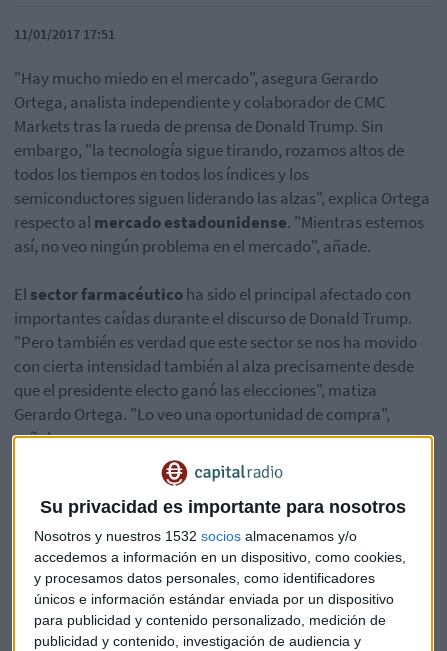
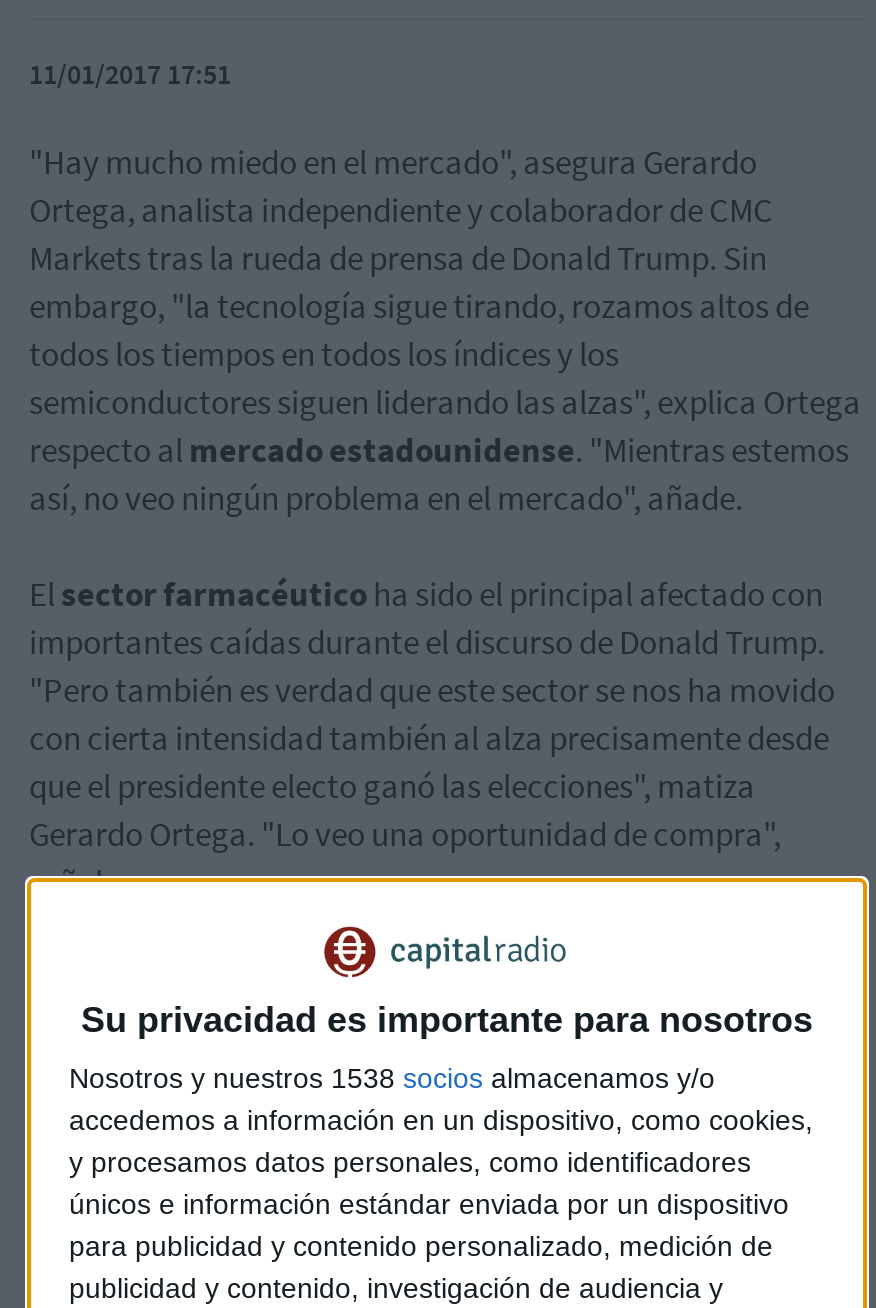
[34,528,357,544] Nosotros y nuestros 1532 socios almacenamos y/o -> [69,1061,715,1093] Nosotros y nuestros 1538 socios almacenamos y/o

